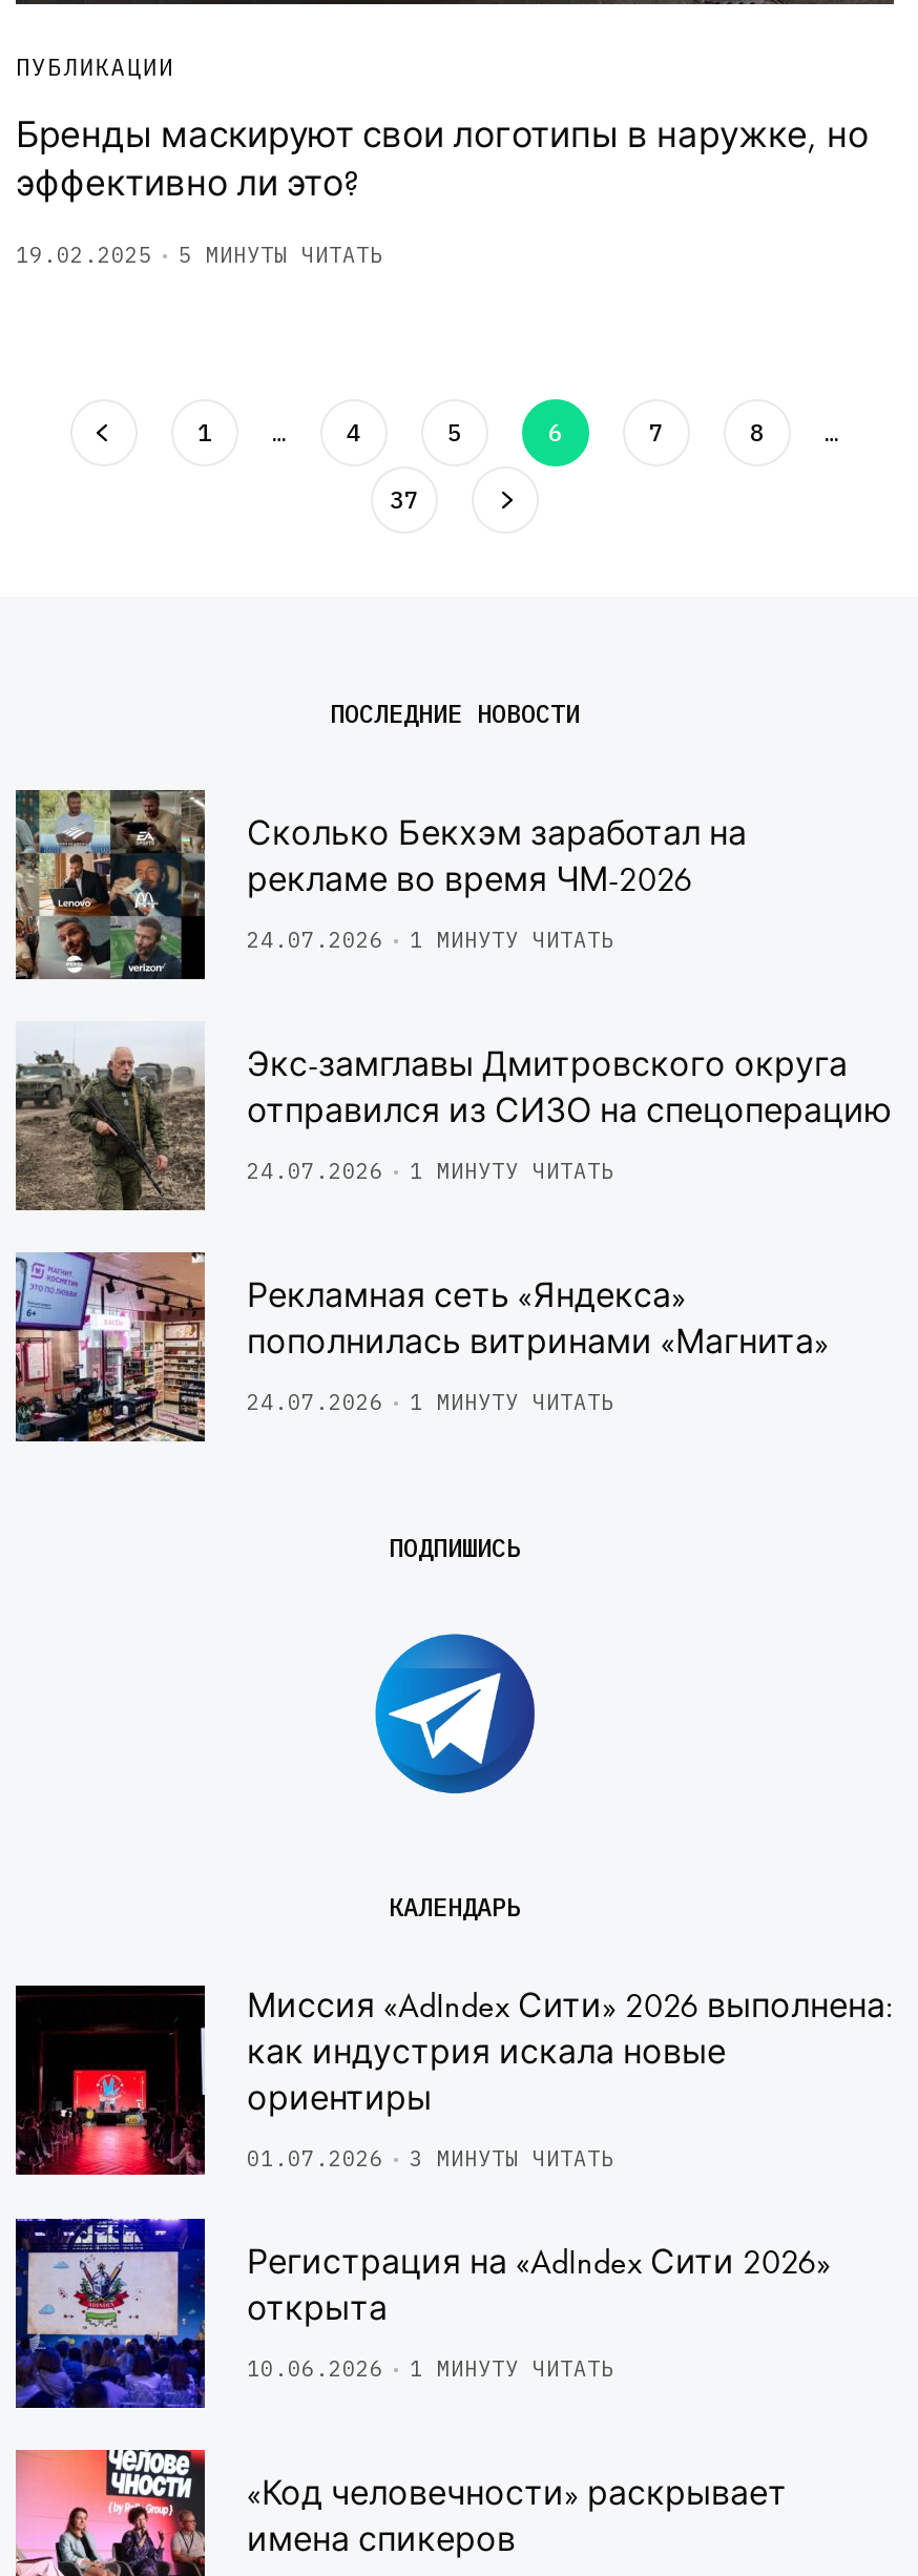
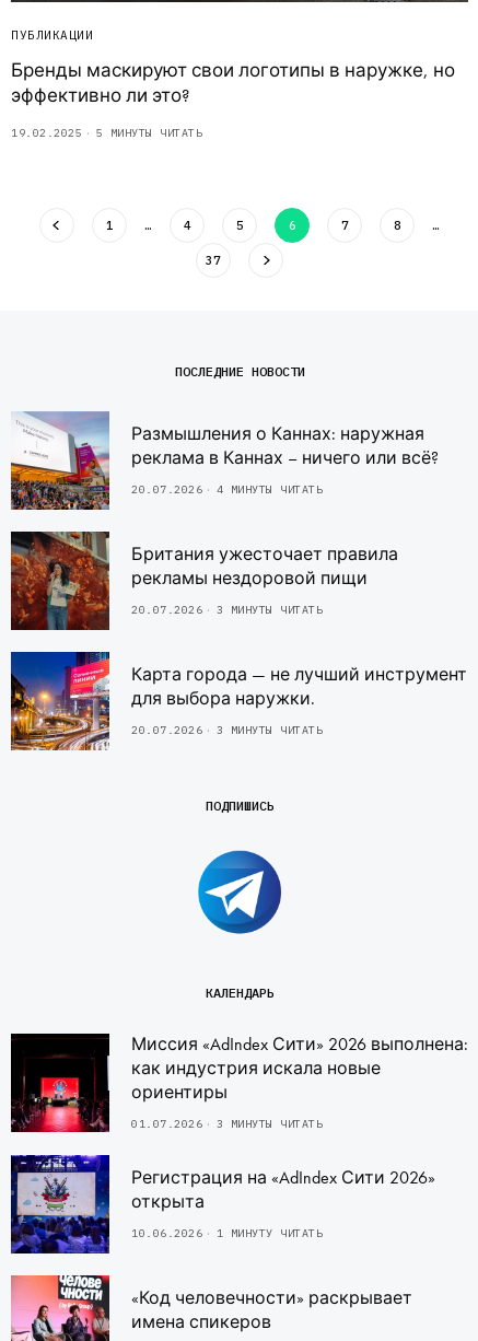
[14,788,747,981] [image] | Сколько Бекхэм заработал на | рекламе во время ЧМ-2026 -> [10,411,439,511] [image] | Размышления о Каннах: наружная | реклама в Каннах – ничего или всё?
[247,927,614,955] 24.07.2026 | 1 МИНУТУ ЧИТАТЬ -> [131,483,323,497] 20.07.2026 | 4 МИНУТЫ ЧИТАТЬ
[16,1021,892,1212] [image] | Экс-замглавы Дмитровского округа | отправился из СИЗО на спецоперацию -> [10,530,398,630] [image] | Британия ужесточает правила | рекламы нездоровой пищи
[247,1159,614,1186] 24.07.2026 | 1 МИНУТУ ЧИТАТЬ -> [131,603,323,617] 20.07.2026 | 3 МИНУТЫ ЧИТАТЬ
[14,1250,829,1443] [image] | Рекламная сеть «Яндекса» | пополнилась витринами «Магнита» -> [10,651,467,751] [image] | Карта города — не лучший инструмент | для выбора наружки.
[247,1390,614,1417] 24.07.2026 | 1 МИНУТУ ЧИТАТЬ -> [131,723,323,738] 20.07.2026 | 3 МИНУТЫ ЧИТАТЬ

